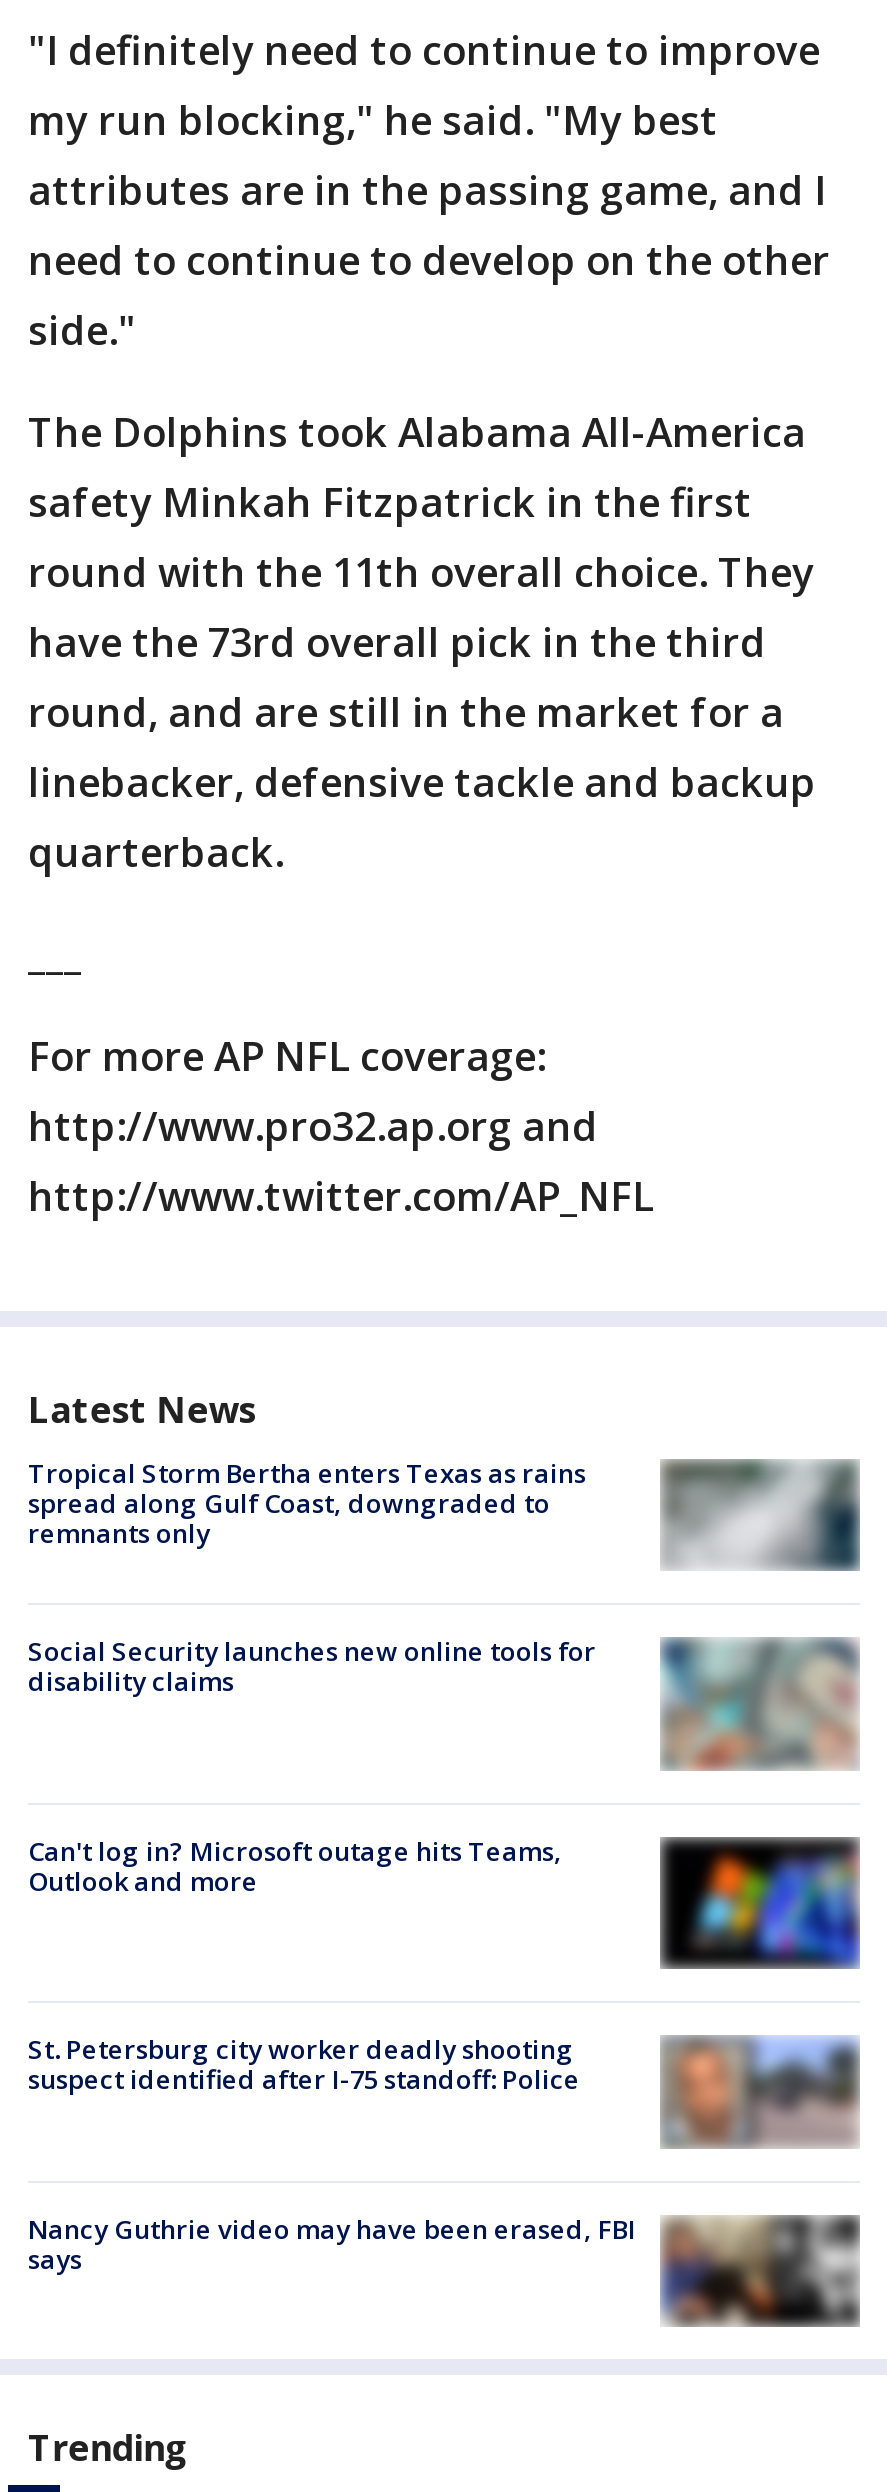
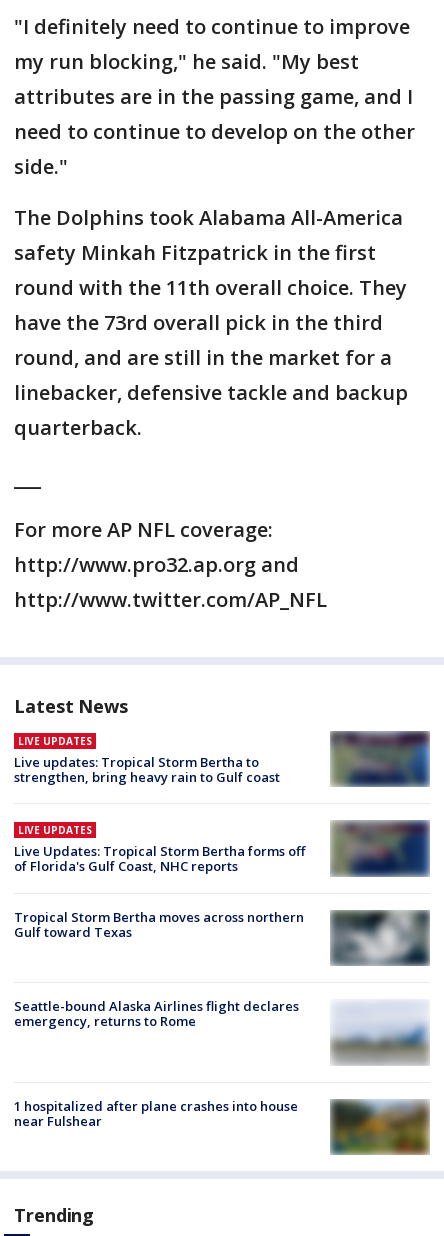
[28,1455,586,1551] Tropical Storm Bertha enters Texas as rains | spread along Gulf Coast, downgraded to | remnants only -> [14,734,280,786] LIVE UPDATES | Live updates: Tropical Storm Bertha to | strengthen, bring heavy rain to Gulf coast
[664,1459,860,1571] [image] -> [331,731,430,787] [image]
[28,1634,860,1771] [image] | Social Security launches new online tools for | disability claims -> [14,820,430,877] [image] | LIVE UPDATES | Live Updates: Tropical Storm Bertha forms off | of Florida's Gulf Coast, NHC reports
[28,1832,562,1898] Can't log in? Microsoft outage hits Teams, | Outlook and more -> [14,908,304,941] Tropical Storm Bertha moves across northern | Gulf toward Texas
[658,1837,862,1971] [image] -> [330,910,430,976] [image]
[28,2019,860,2147] [image] | St. Petersburg city worker deadly shooting | suspect identified after I-75 standoff: Police -> [14,997,429,1064] [image] | Seattle-bound Alaska Airlines flight declares | emergency, returns to Rome
[28,2210,860,2327] [image] | Nancy Guthrie video may have been erased, FBI | says -> [14,1097,430,1155] [image] | 1 hospitalized after plane crashes into house | near Fulshear

